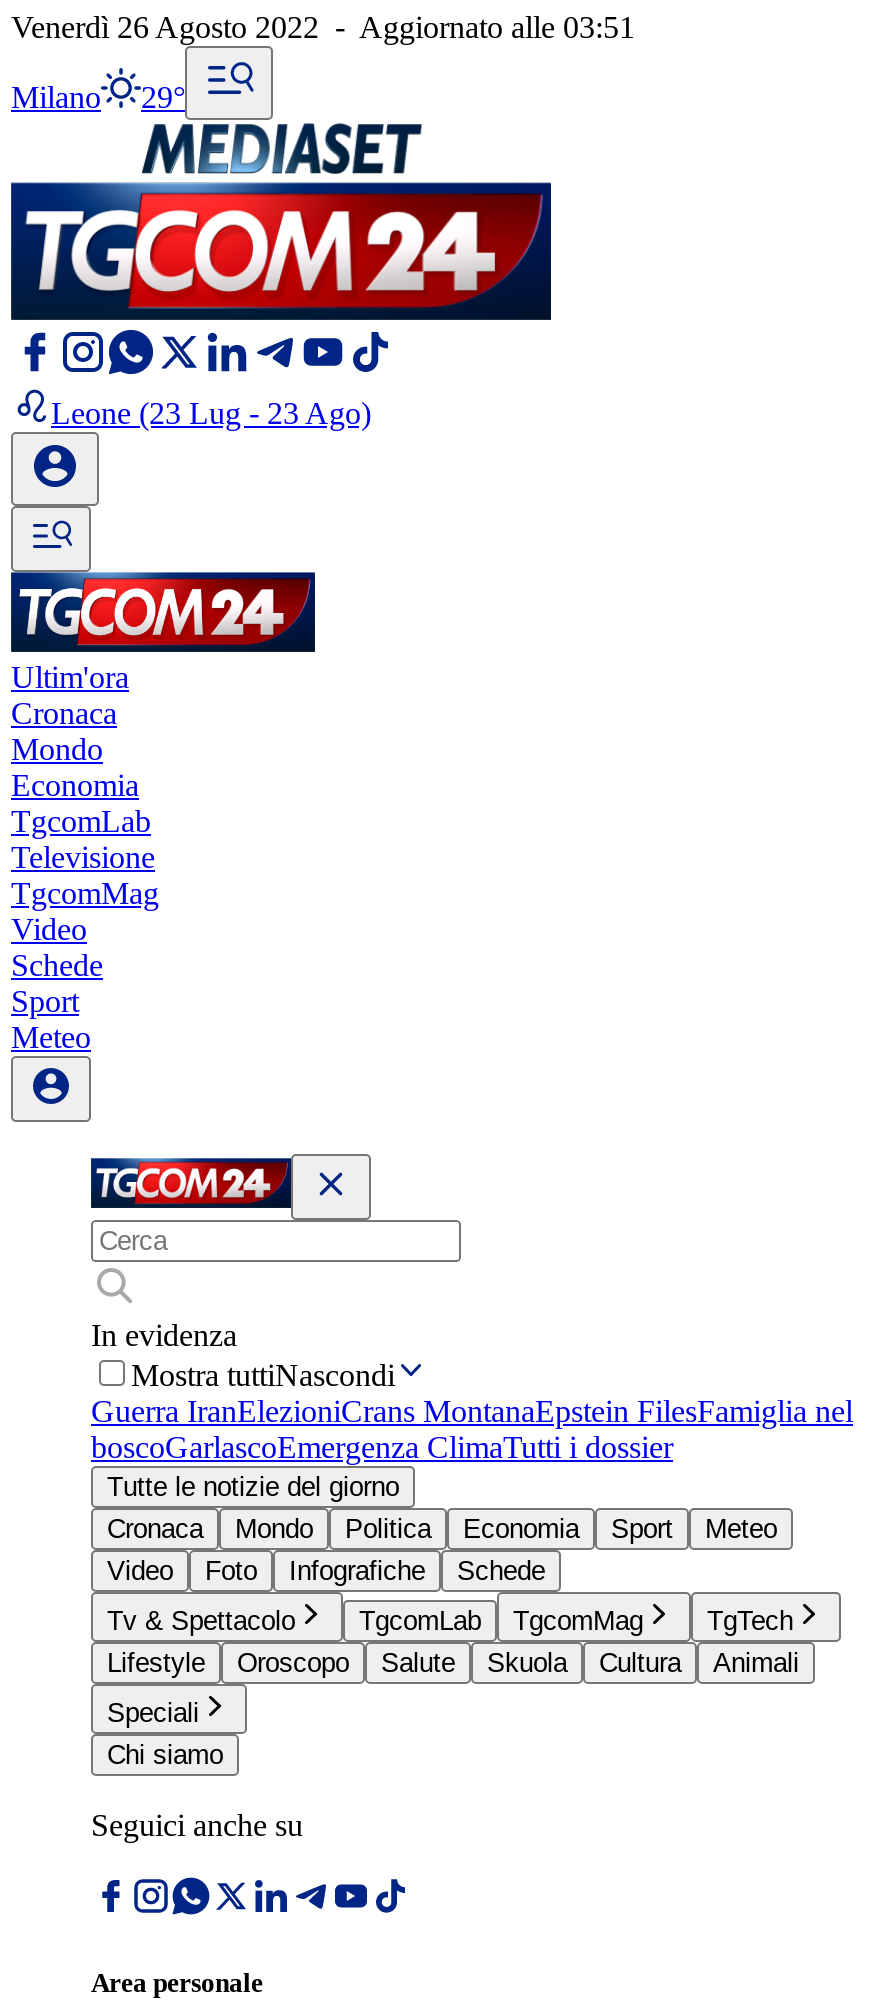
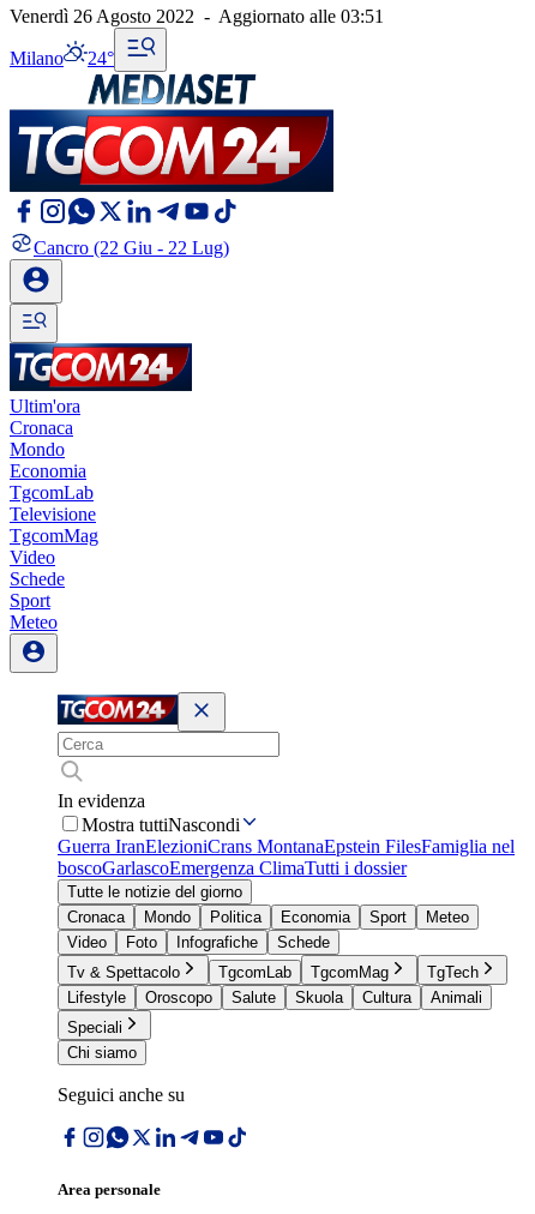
[11,80,185,114] Milano 29° -> [10,48,114,68] Milano 24°
[51,396,371,430] Leone (23 Lug - 23 Ago) -> [34,238,229,258] Cancro (22 Giu - 22 Lug)

